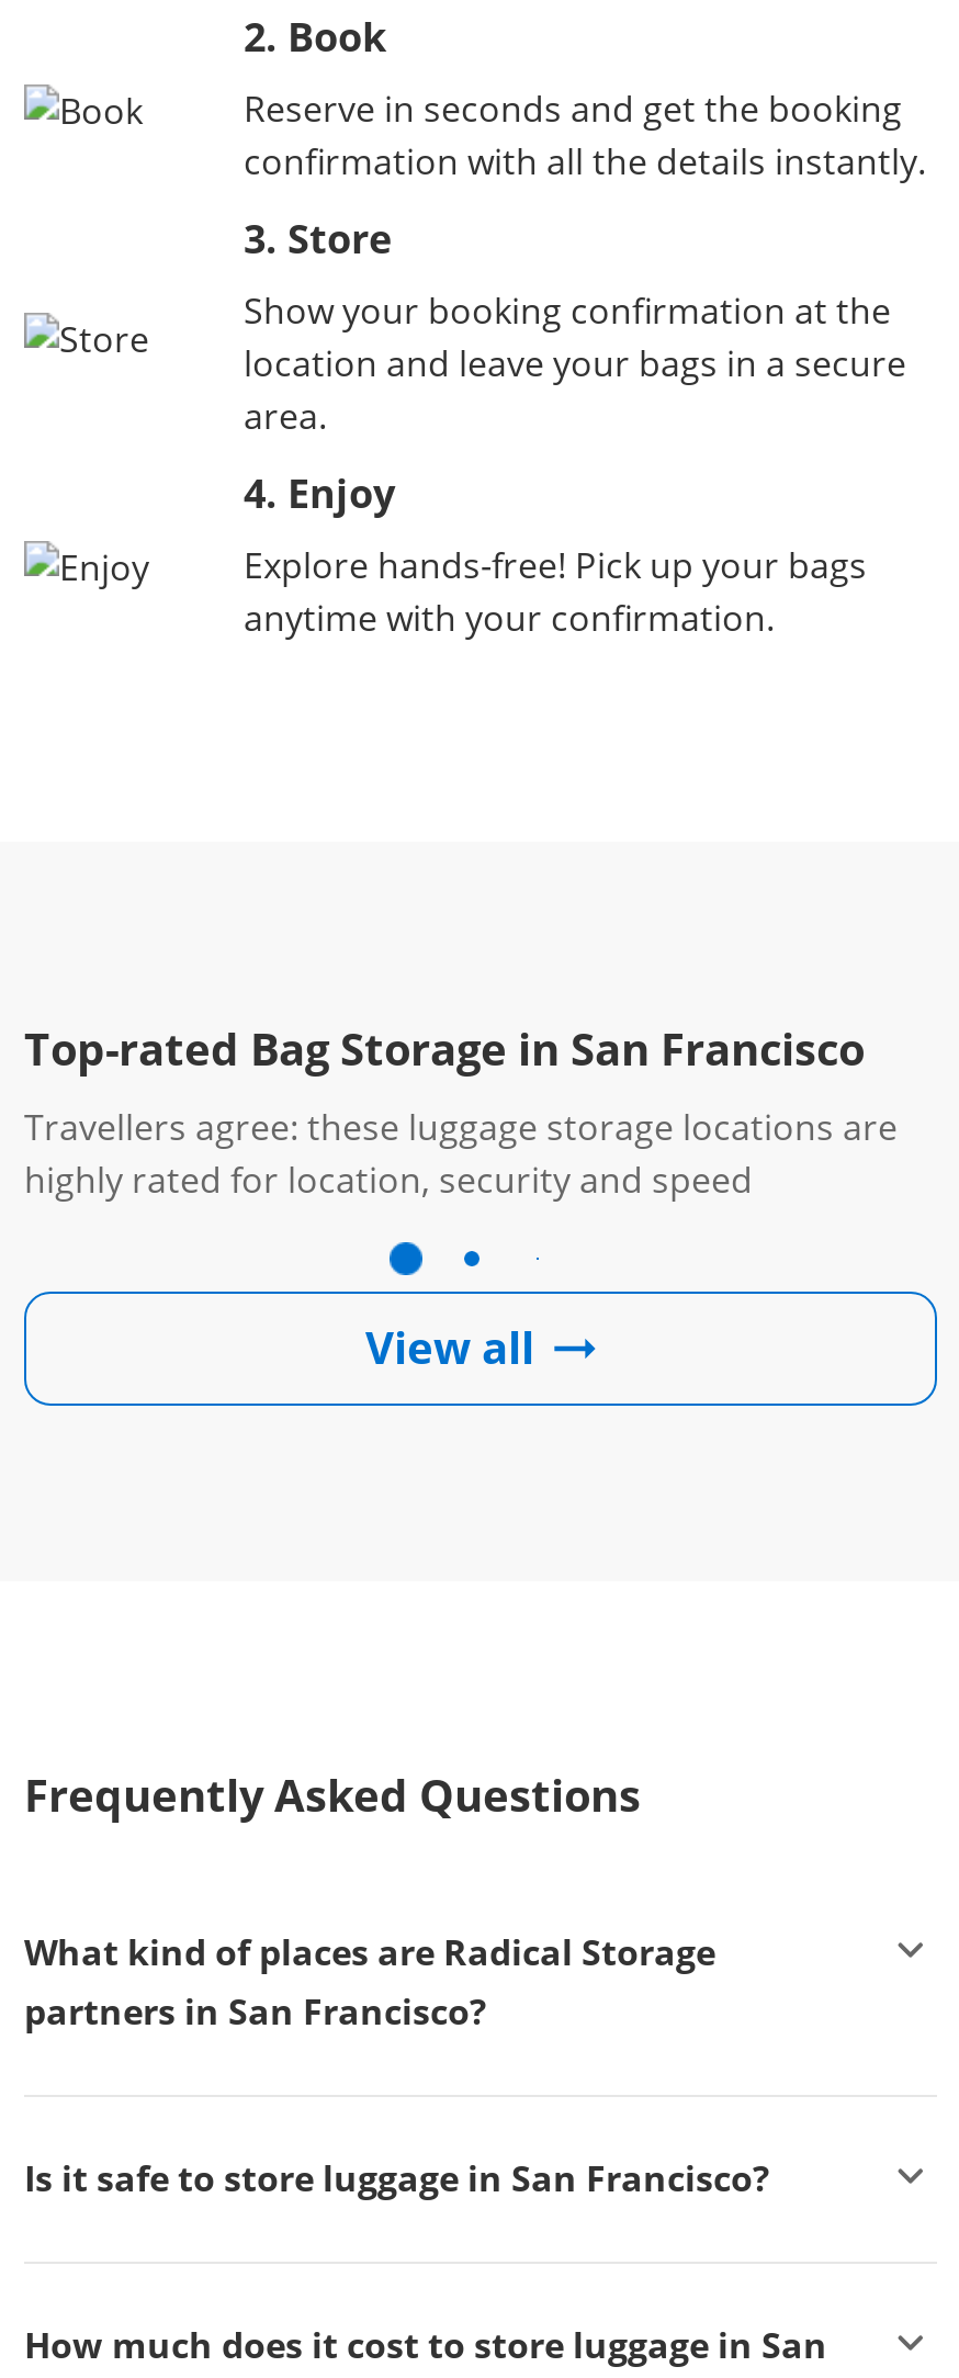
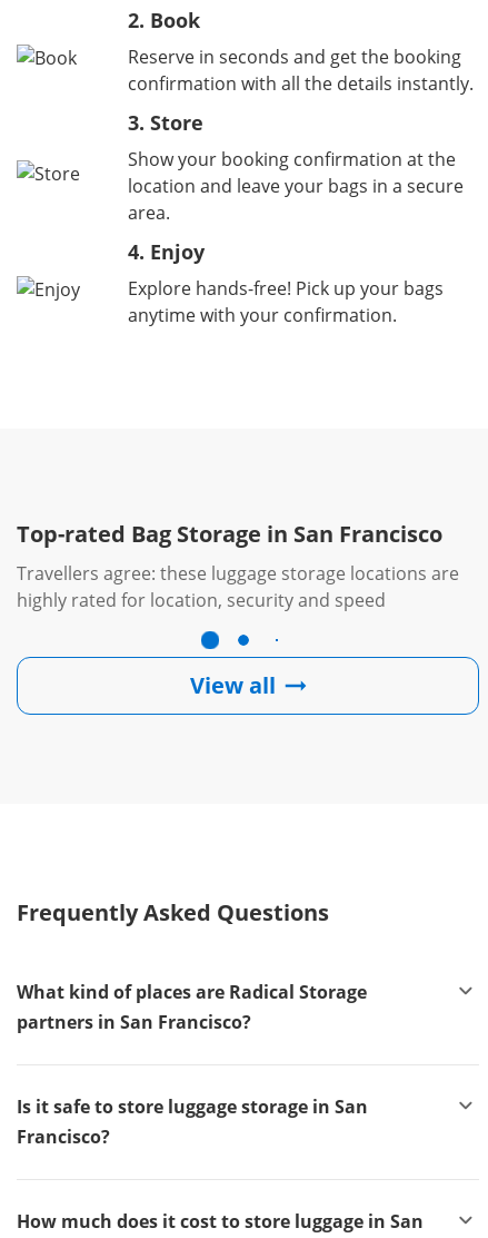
[24,2154,770,2202] Is it safe to store luggage in San Francisco? -> [17,1094,368,1149] Is it safe to store luggage storage in San | Francisco?

